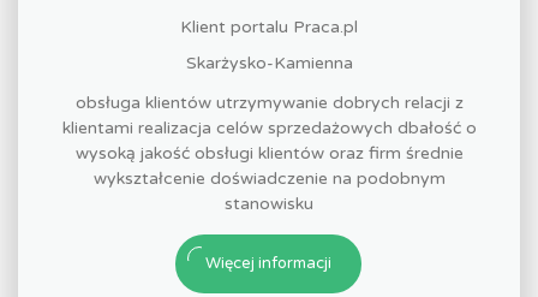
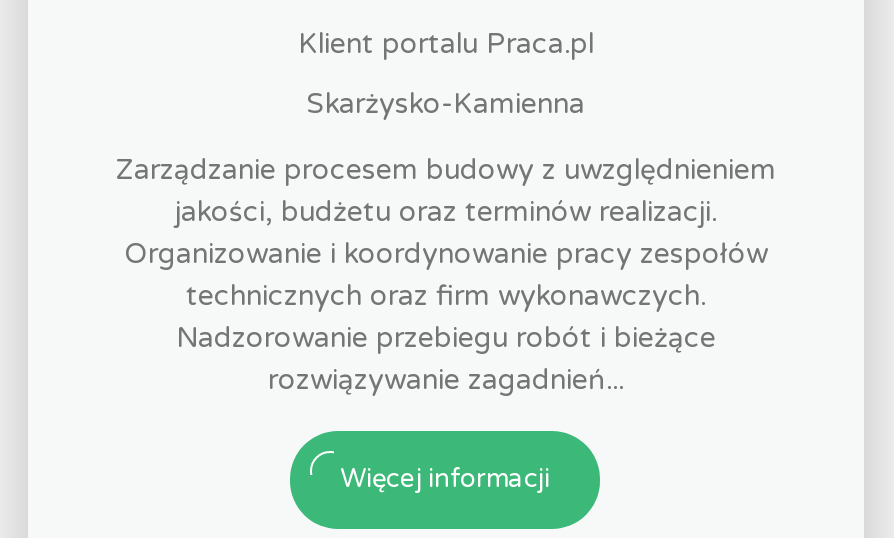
[62,93,476,214] obsługa klientów utrzymywanie dobrych relacji z | klientami realizacja celów sprzedażowych dbałość o | wysoką jakość obsługi klientów oraz firm średnie | wykształcenie doświadczenie na podobnym | stanowisku -> [116,153,776,397] Zarządzanie procesem budowy z uwzględnieniem | jakości, budżetu oraz terminów realizacji. | Organizowanie i koordynowanie pracy zespołów | technicznych oraz firm wykonawczych. | Nadzorowanie przebiegu robót i bieżące | rozwiązywanie zagadnień...

